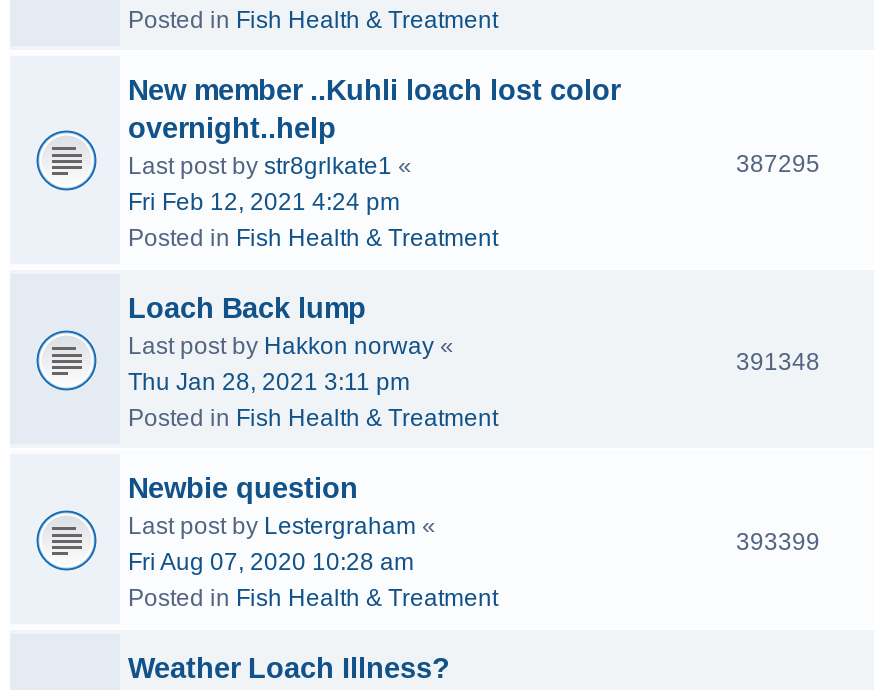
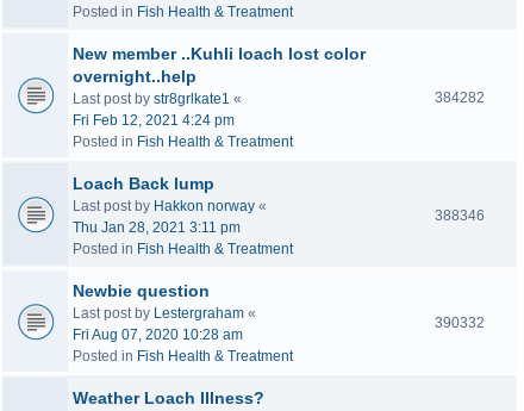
[736,150,820,178] 387295 -> [435,89,485,106] 384282
[736,348,820,376] 391348 -> [435,207,485,224] 388346
[736,528,820,556] 393399 -> [435,315,485,331] 390332

